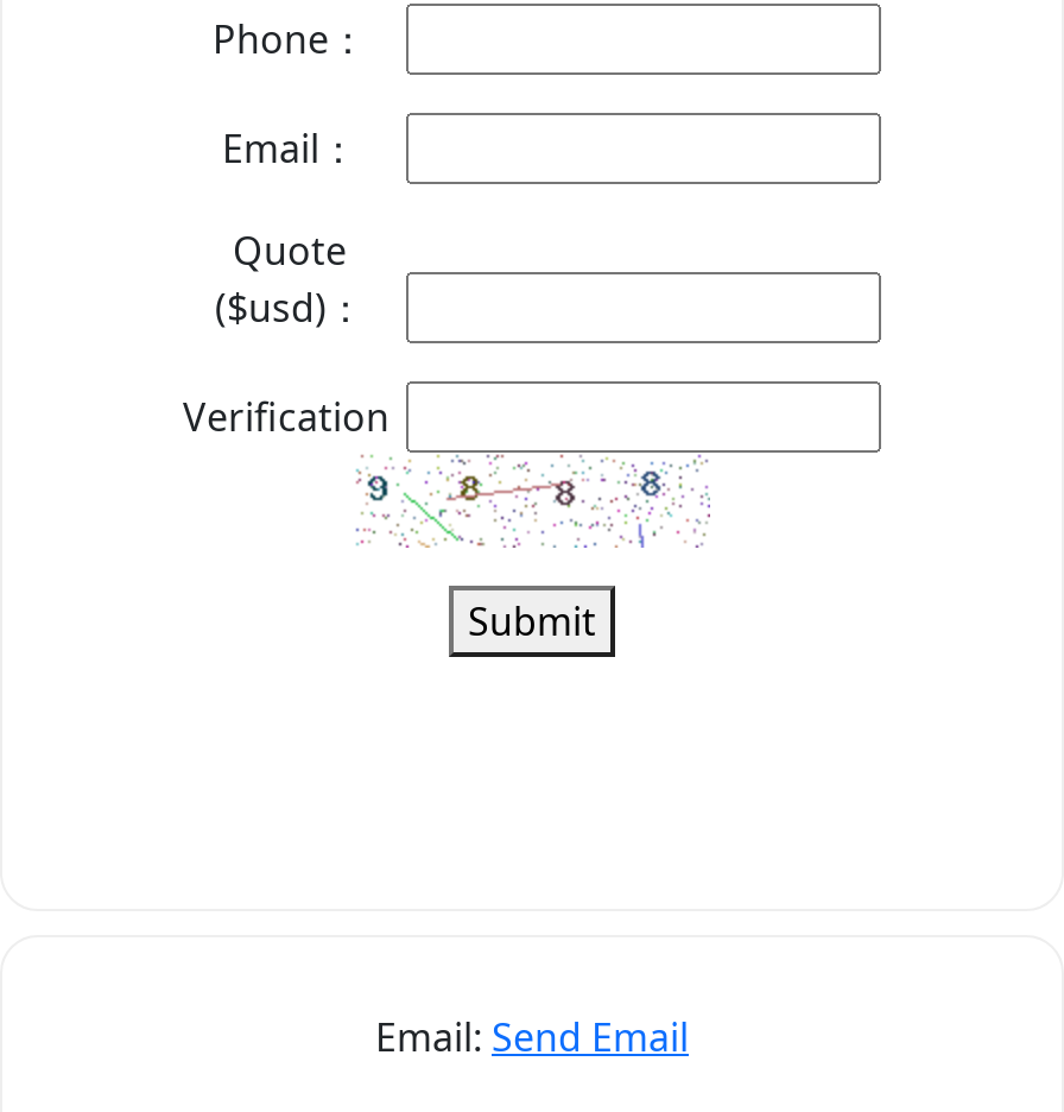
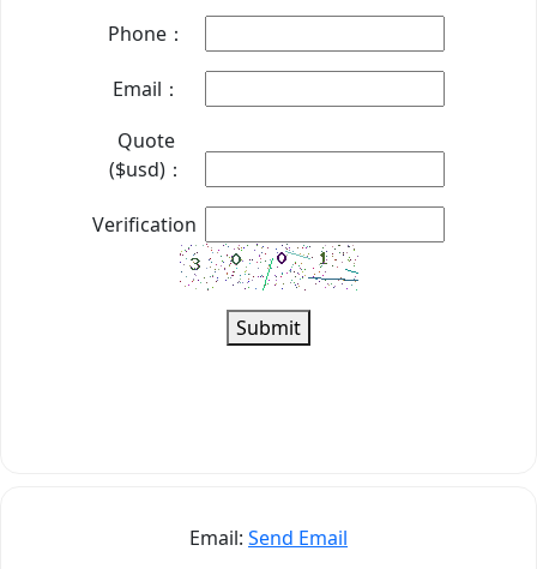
[354,453,712,550] [image] -> [179,242,360,292] [image]

